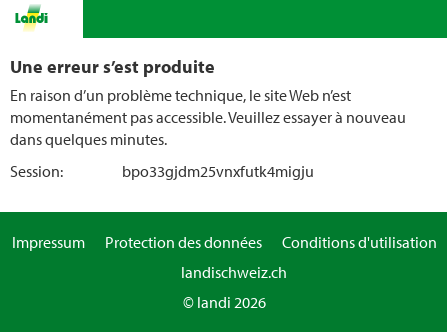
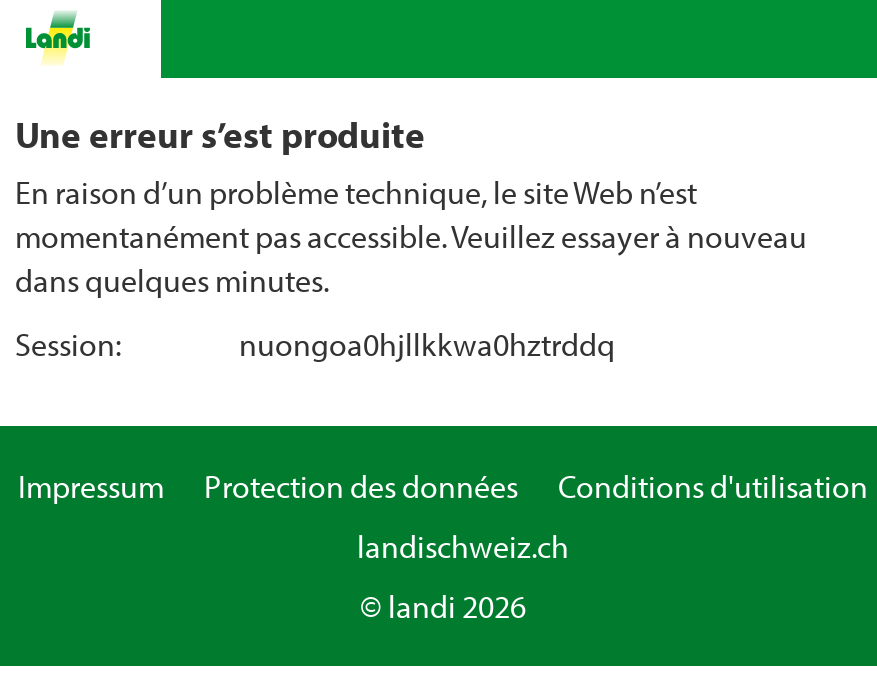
[122,161,314,181] bpo33gjdm25vnxfutk4migju -> [239,324,615,364] nuongoa0hjllkkwa0hztrddq

